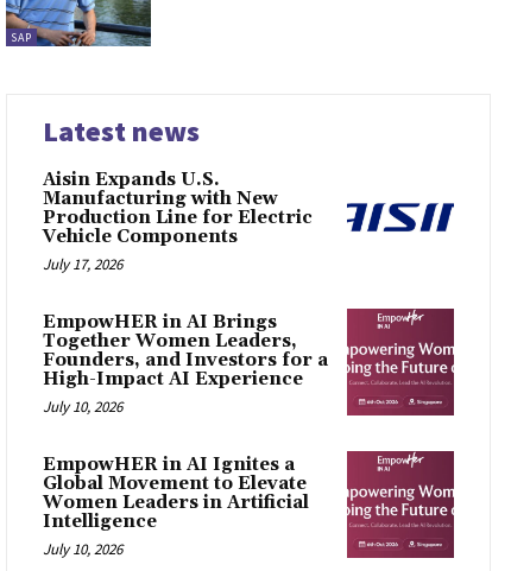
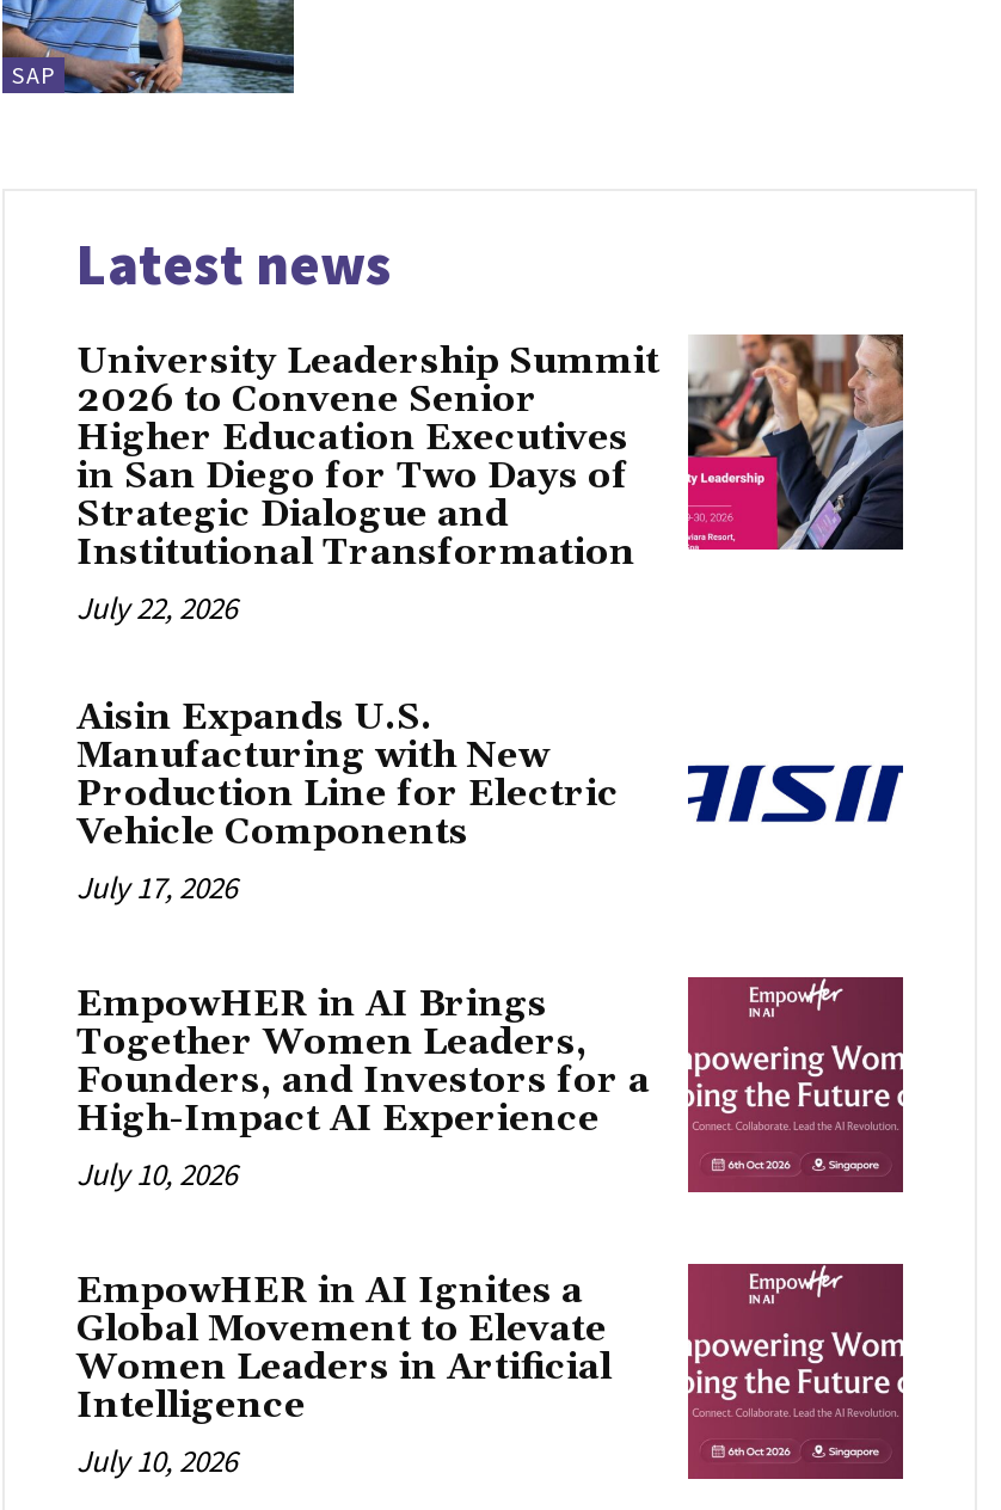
none -> [76,332,905,628] [image] | University Leadership Summit | 2026 to Convene Senior | Higher Education Executives | in San Diego for Two Days of | Strategic Dialogue and | Institutional Transformation | July 22, 2026

